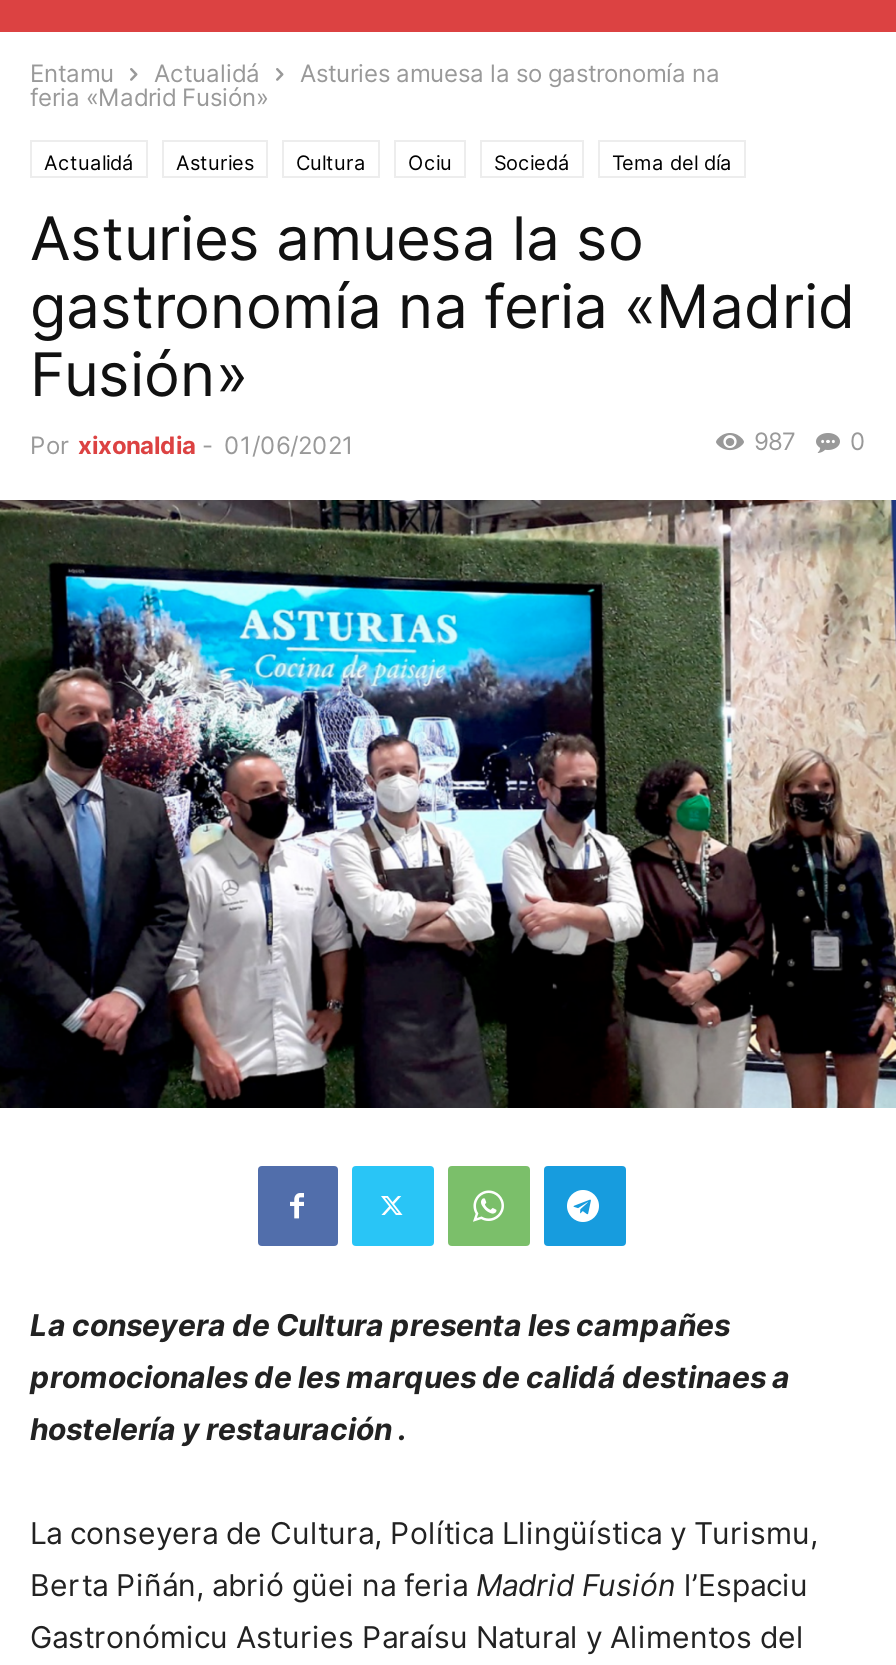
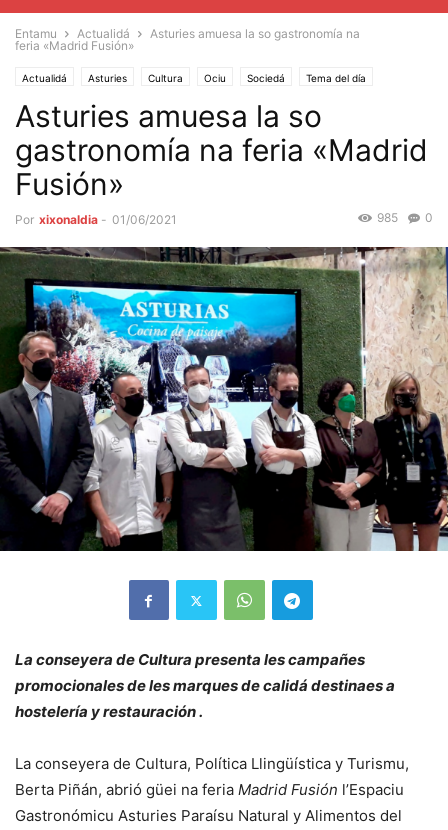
[754,426,866,456] 987 0 -> [377,210,433,225] 985 0

